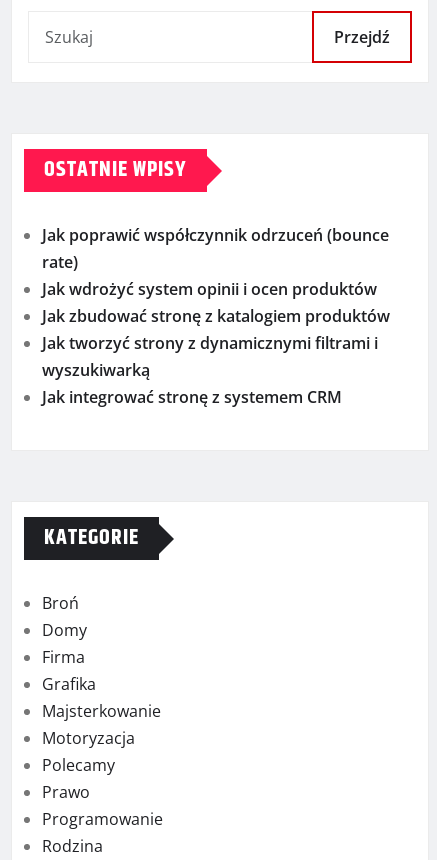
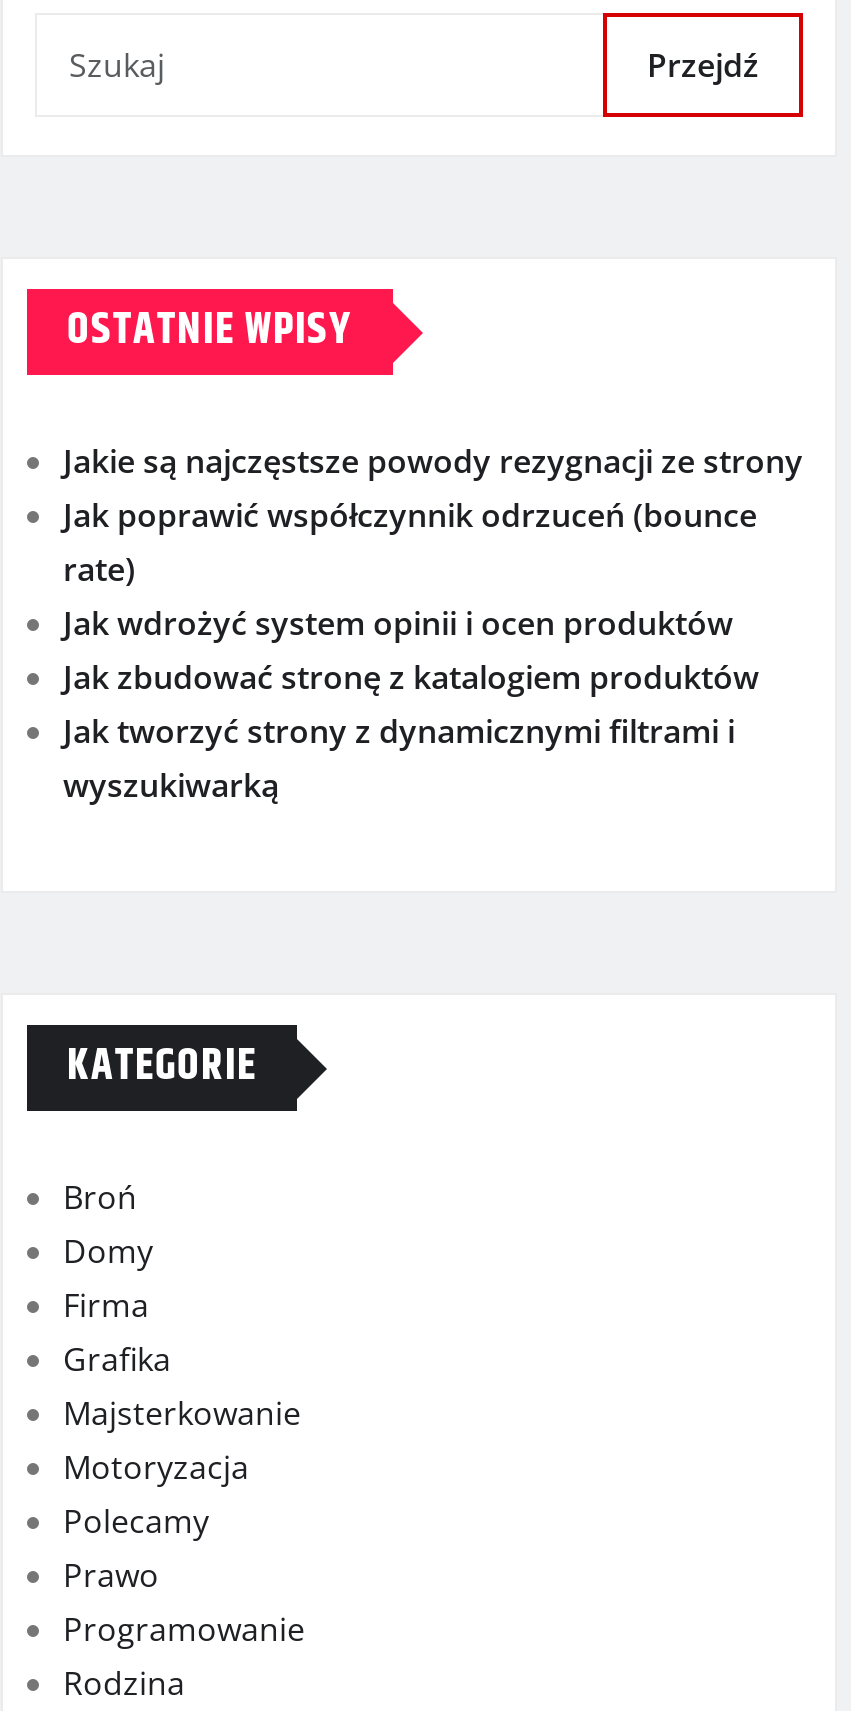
none -> [63,439,803,483] Jakie są najczęstsze powody rezygnacji ze strony
moved [42,224,390,381] -> [63,493,759,807]: Jak poprawić współczynnik odrzuceń (bounce | rate) | Jak wdrożyć system opinii i ocen produktów | Jak zbudować stronę z katalogiem produktów | Jak tworzyć strony z dynamicznymi filtrami i | wyszukiwarką
[42,386,342,408] Jak integrować stronę z systemem CRM -> none

